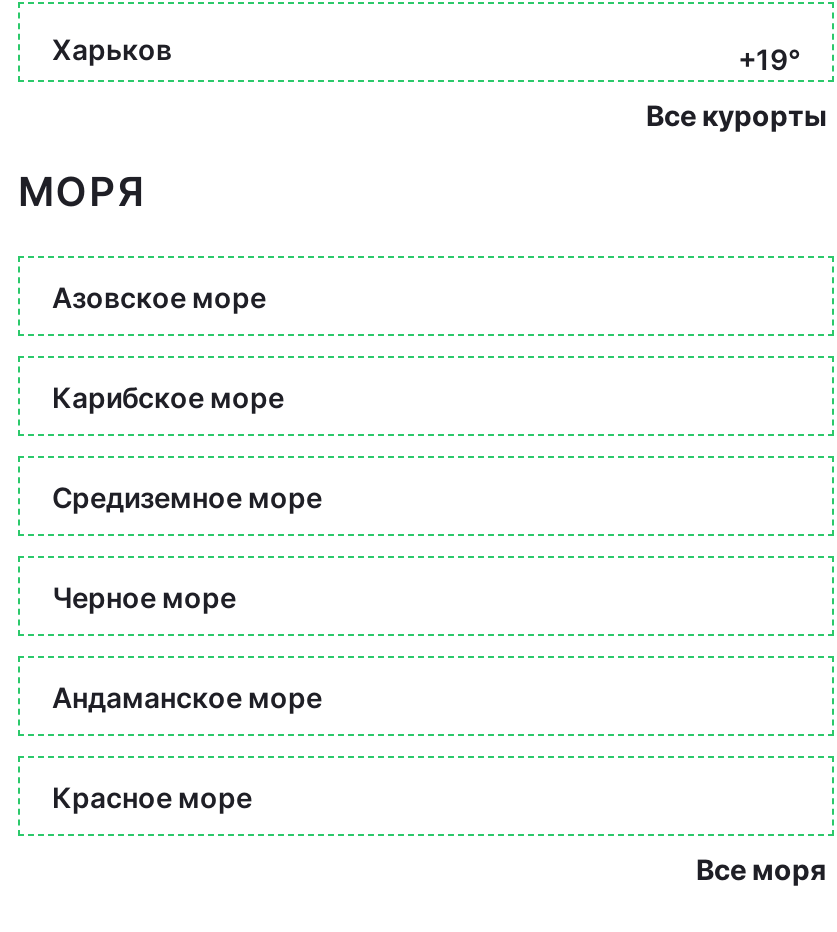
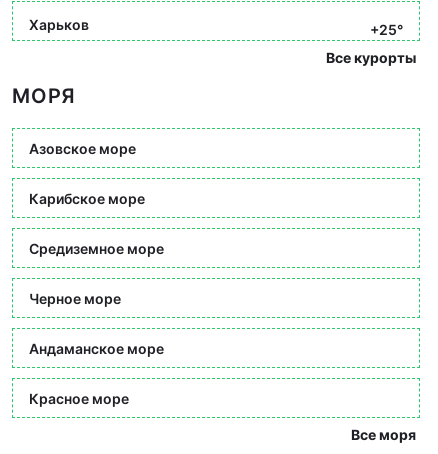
[738,42,800,76] +19° -> [370,21,403,38] +25°

